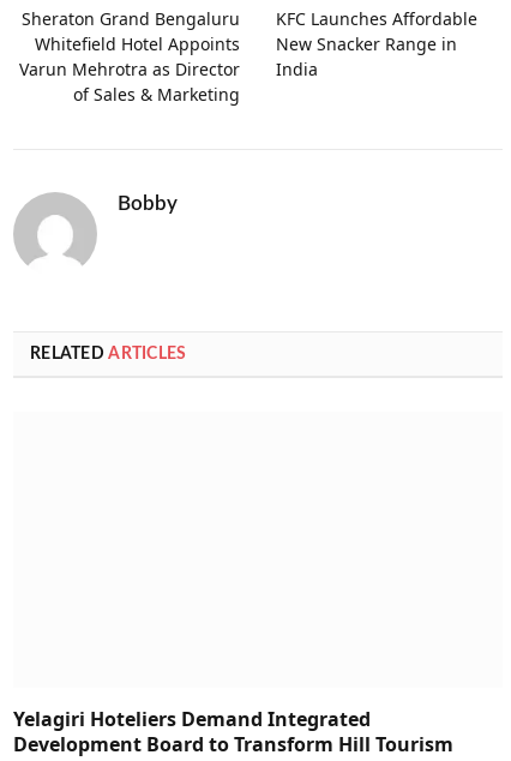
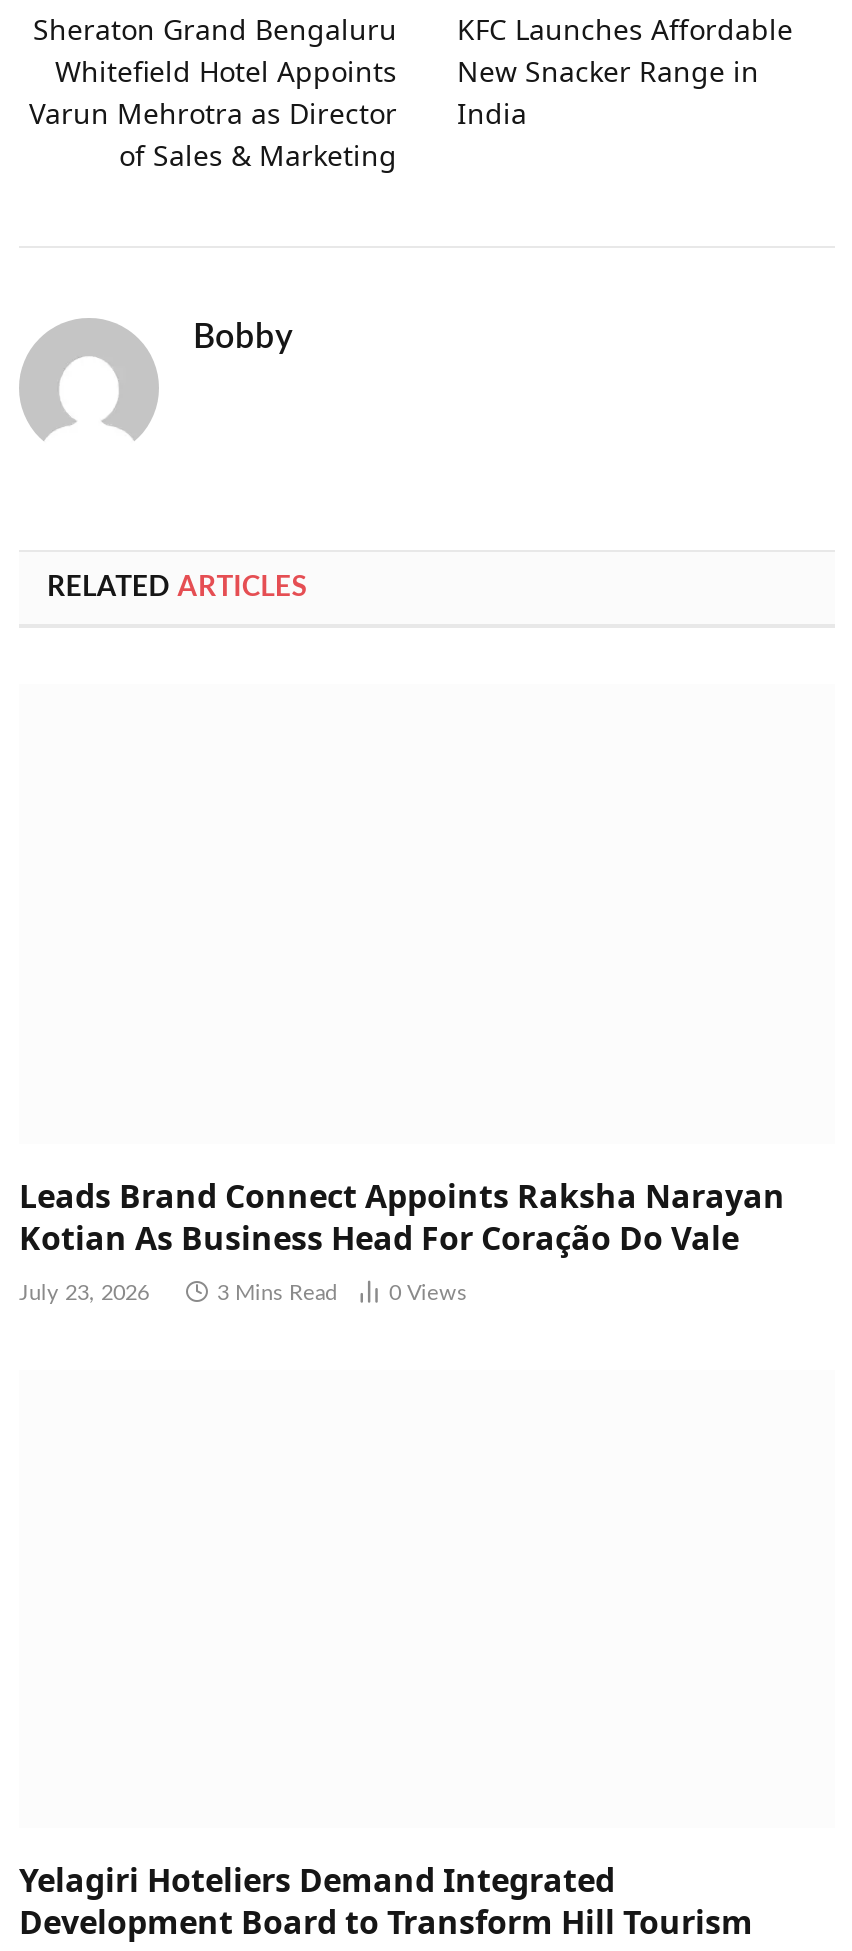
none -> [19,1173,785,1303] Leads Brand Connect Appoints Raksha Narayan | Kotian As Business Head For Coração Do Vale | July 23, 2026 | 3 Mins Read | 0 Views

